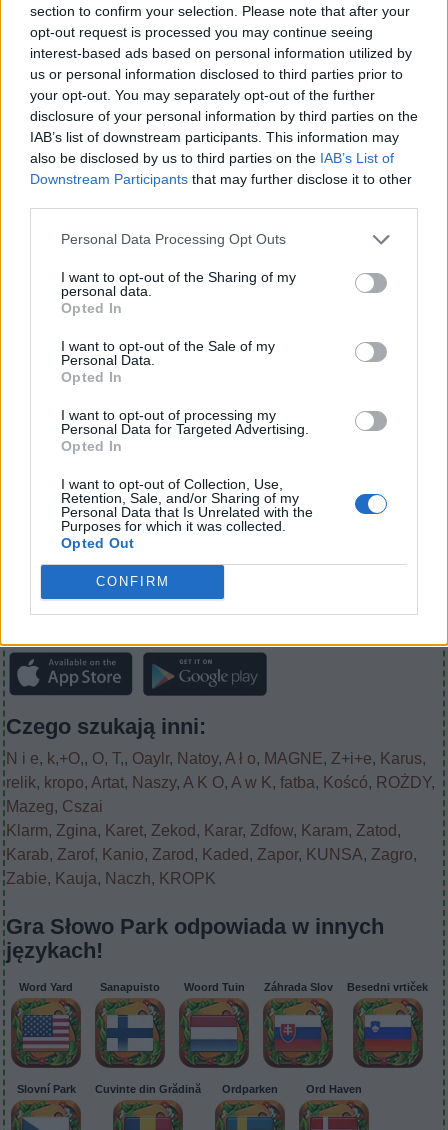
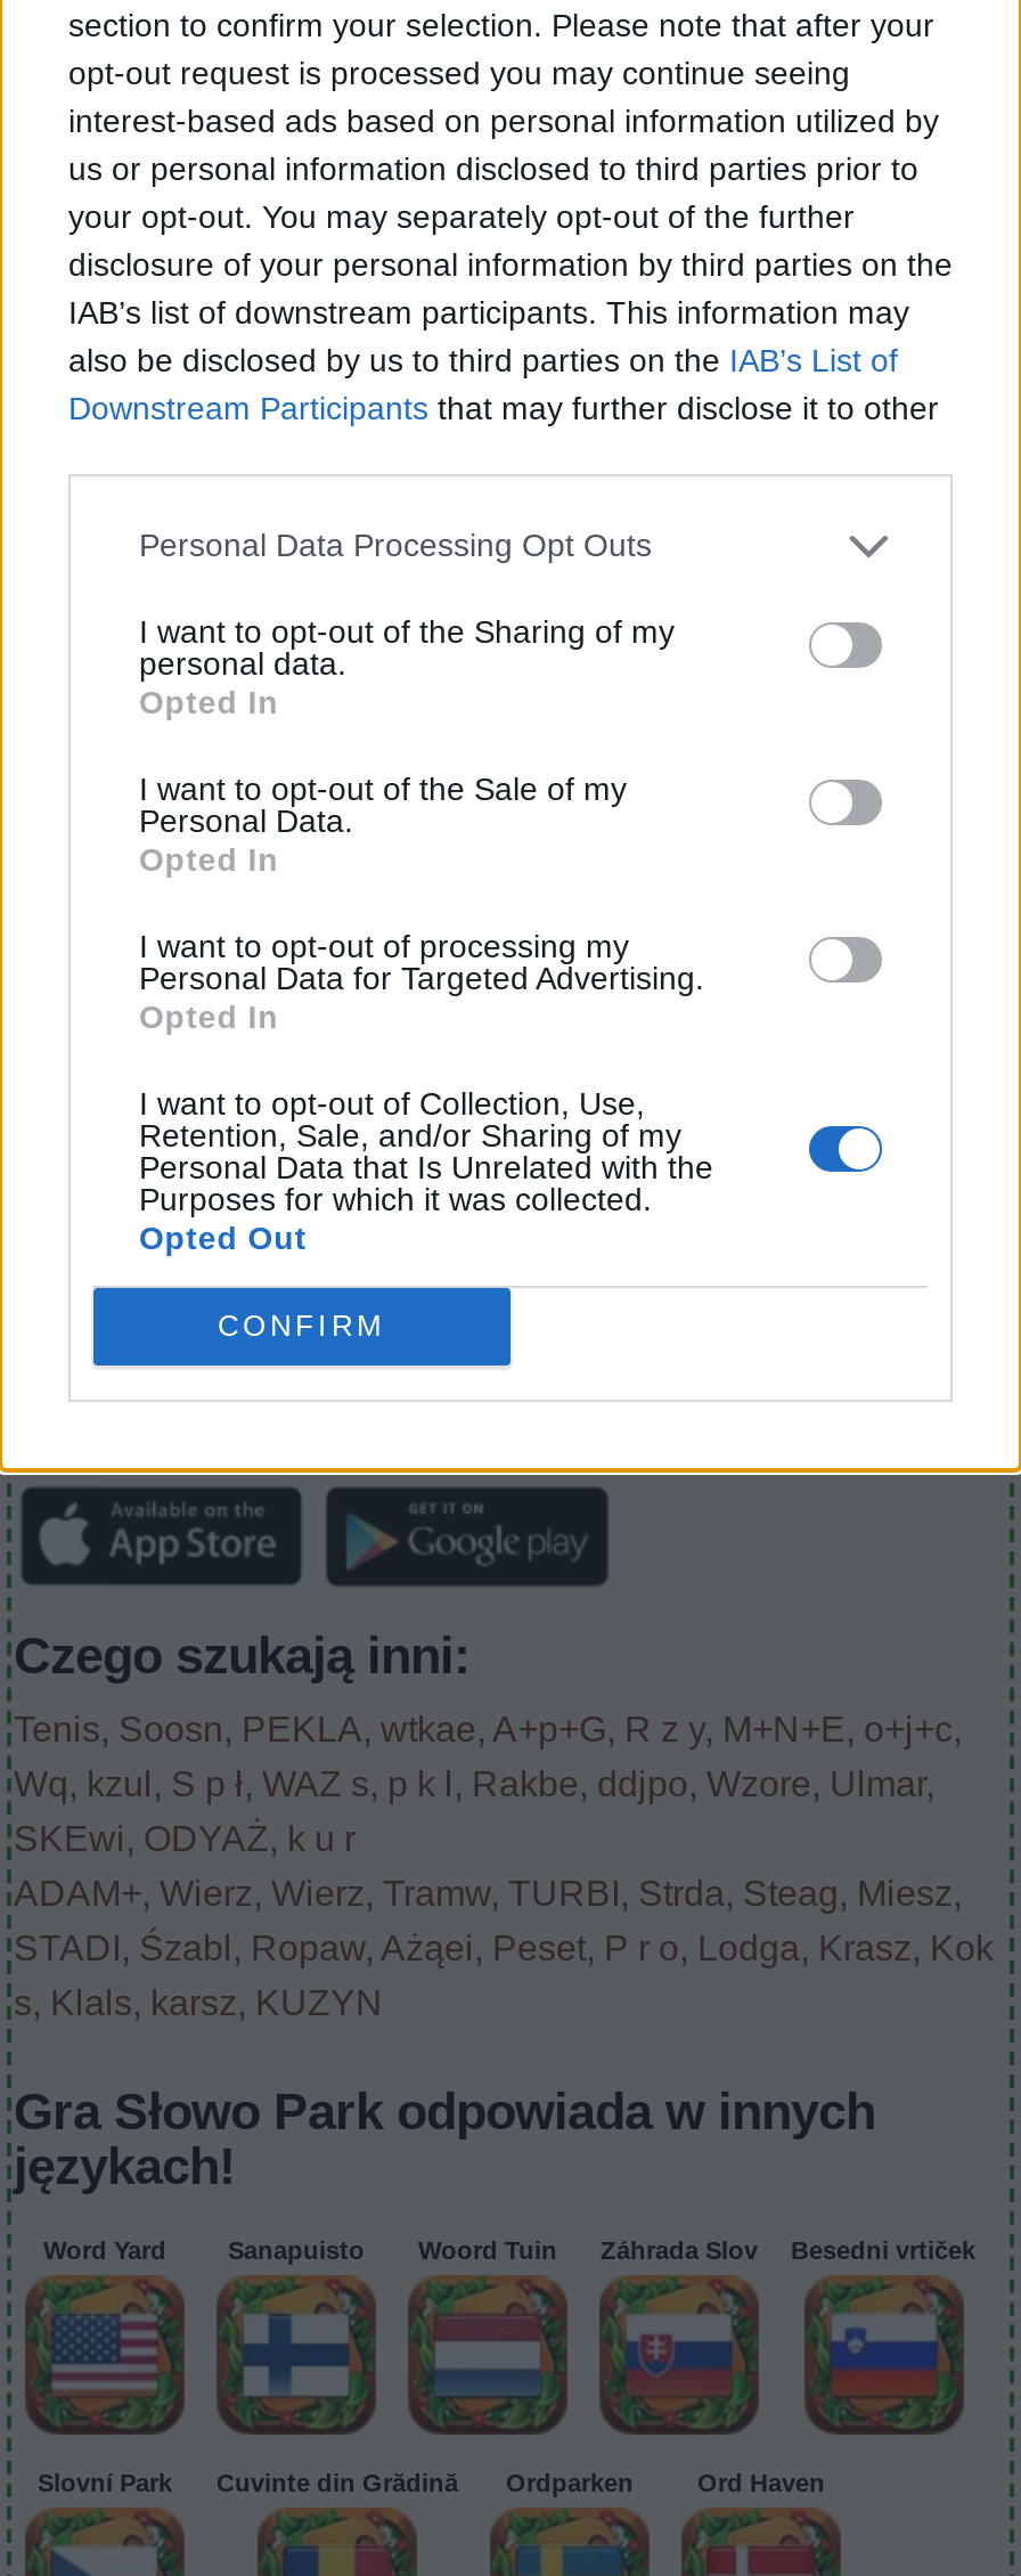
[6,750,435,887] N i e, k,+O,, O, T,, Oaylr, Natoy, A ł o, MAGNE, Z+i+e, Karus, | relik, kropo, Artat, Naszy, A K O, A w K, fatba, Koścó, ROŻDY, | Mazeg, Cszai | Klarm, Zgina, Karet, Zekod, Karar, Zdfow, Karam, Zatod, | Karab, Zarof, Kanio, Zarod, Kaded, Zapor, KUNSA, Zagro, | Zabie, Kauja, Naczh, KROPK -> [14,1710,994,2022] Tenis, Soosn, PEKLA, wtkae, A+p+G, R z y, M+N+E, o+j+c, | Wq, kzul, S p ł, WAZ s, p k l, Rakbe, ddjpo, Wzore, Ulmar, | SKEwi, ODYAŻ, k u r | ADAM+, Wierz, Wierz, Tramw, TURBI, Strda, Steag, Miesz, | STADI, Śzabl, Ropaw, Ażąei, Peset, P r o, Lodga, Krasz, Kok | s, Klals, karsz, KUZYN

